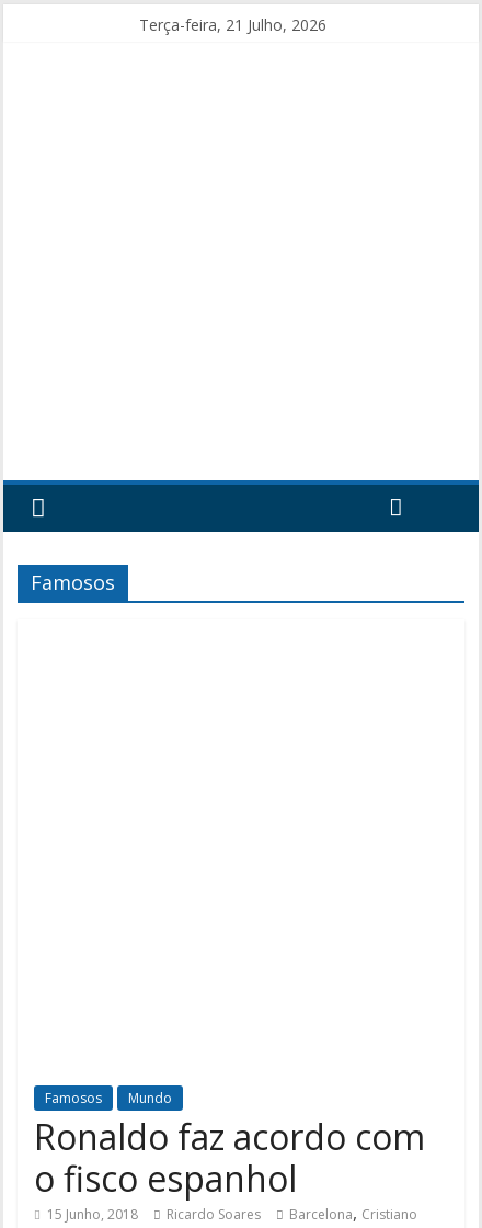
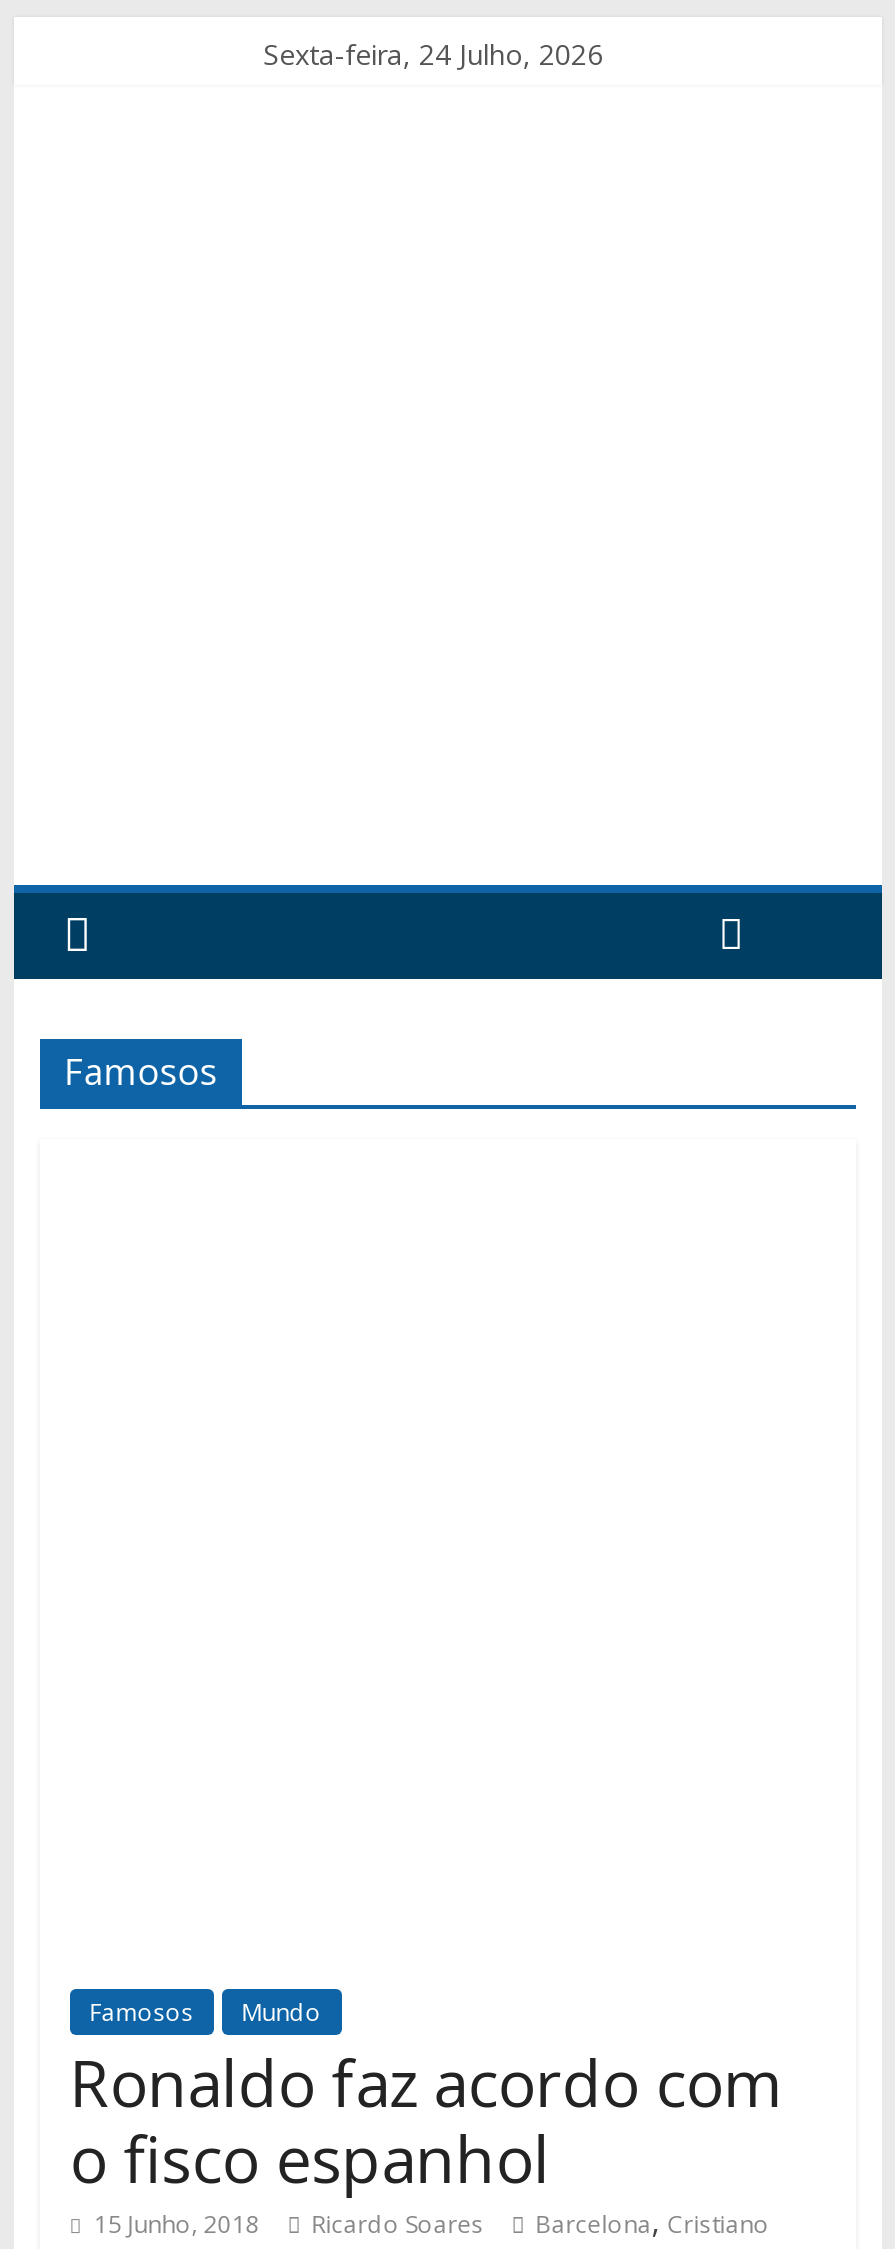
[139,14,326,35] Terça-feira, 21 Julho, 2026 -> [263,35,603,73] Sexta-feira, 24 Julho, 2026

